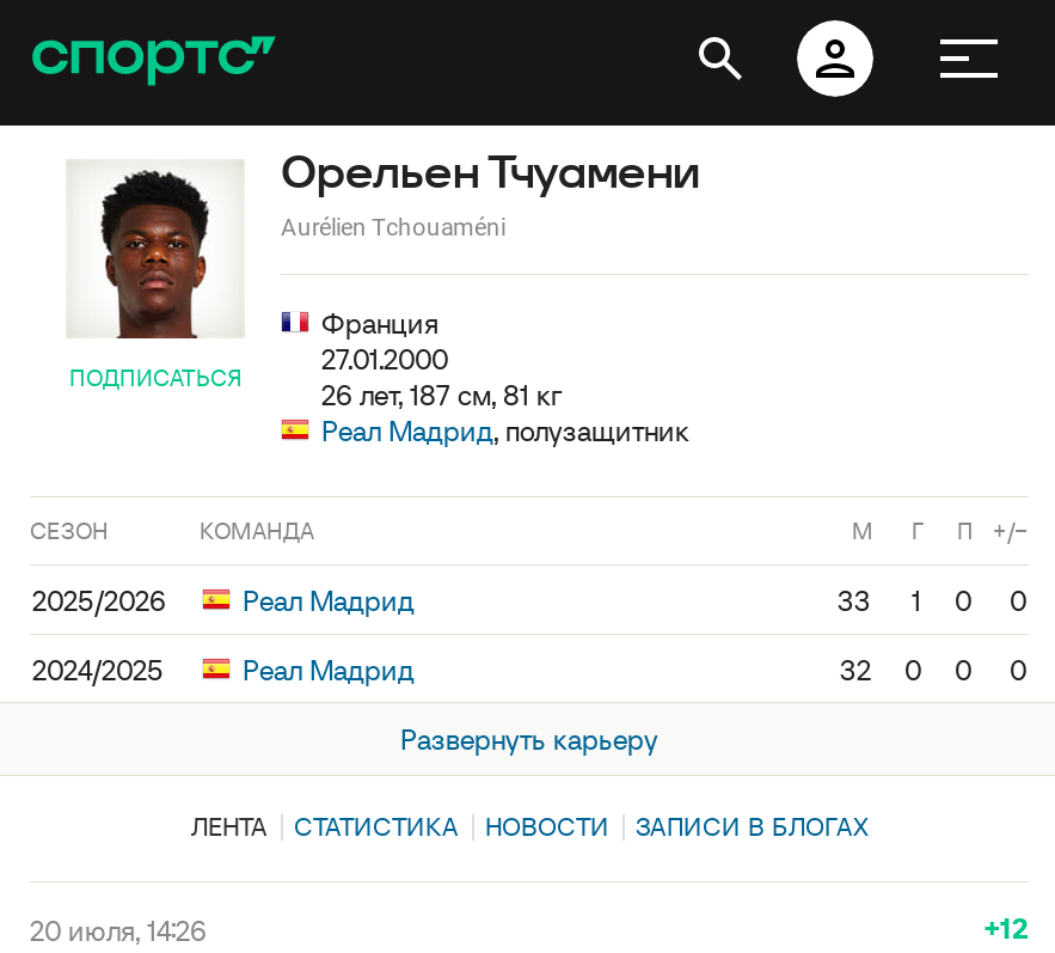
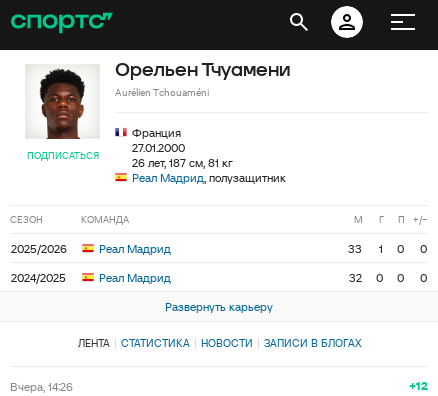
[44,912,207,948] 20 июля, 14:26 -> [18,379,73,394] вчера, 14:26

